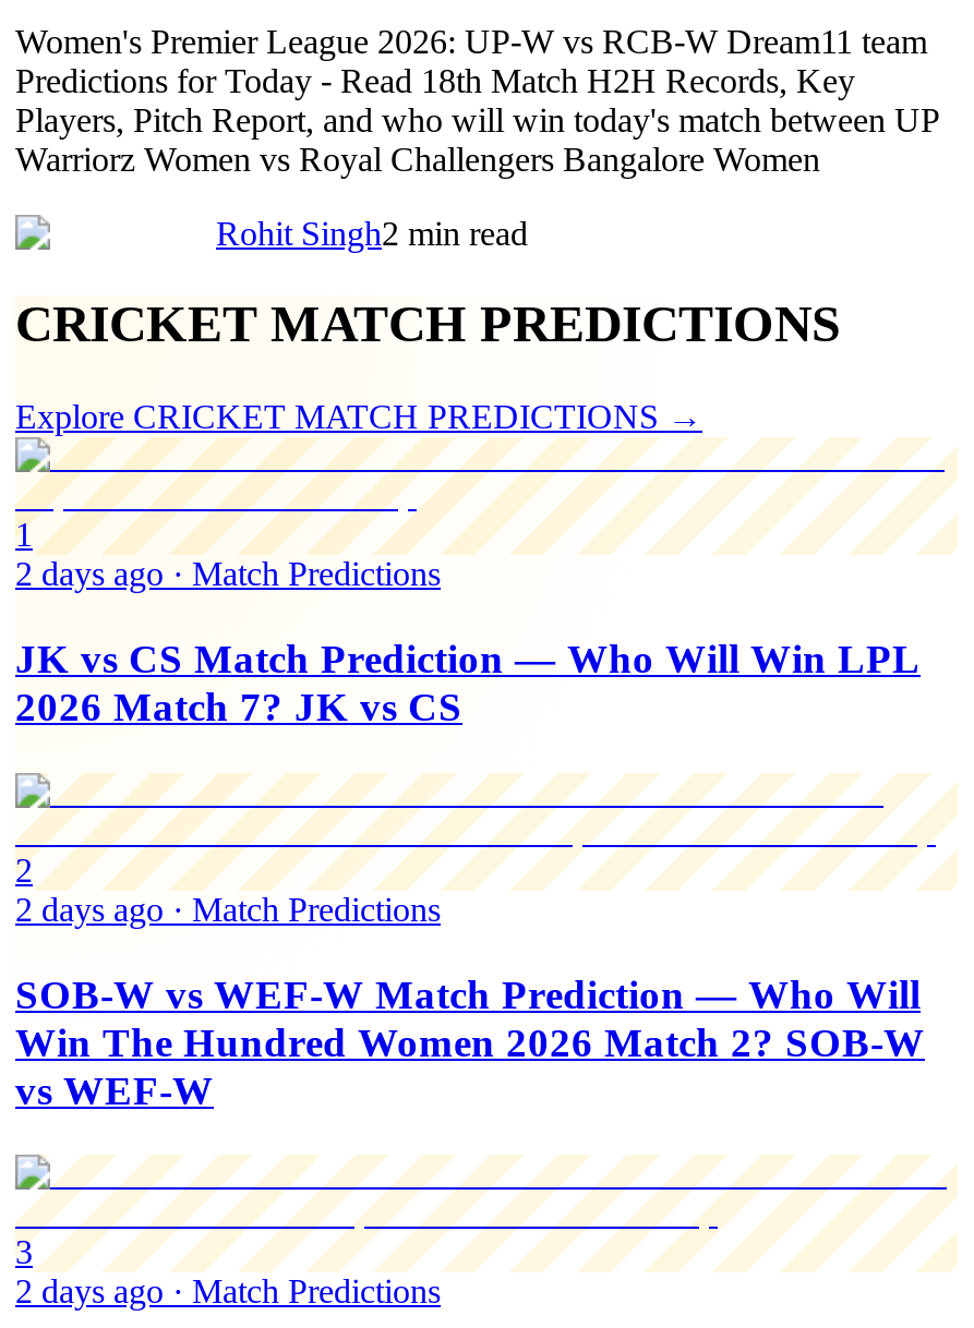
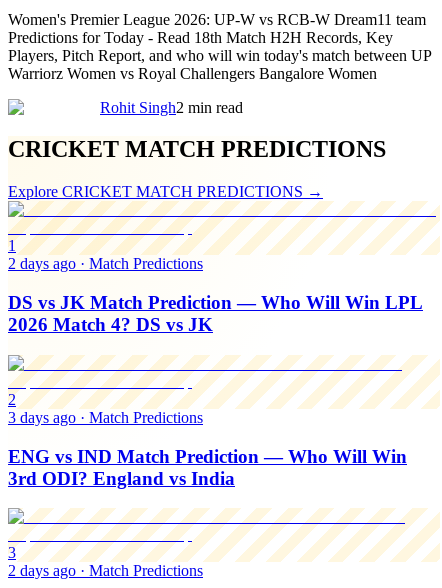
[15,636,921,682] JK vs CS Match Prediction — Who Will Win LPL -> [8,292,423,313] DS vs JK Match Prediction — Who Will Win LPL
[15,684,462,730] 2026 Match 7? JK vs CS -> [8,314,213,335] 2026 Match 4? DS vs JK
[15,890,441,927] 2 days ago · Match Predictions -> [8,409,203,426] 3 days ago · Match Predictions
[15,970,925,1112] SOB-W vs WEF-W Match Prediction — Who Will | Win The Hundred Women 2026 Match 2? SOB-W | vs WEF-W -> [8,445,407,488] ENG vs IND Match Prediction — Who Will Win | 3rd ODI? England vs India

